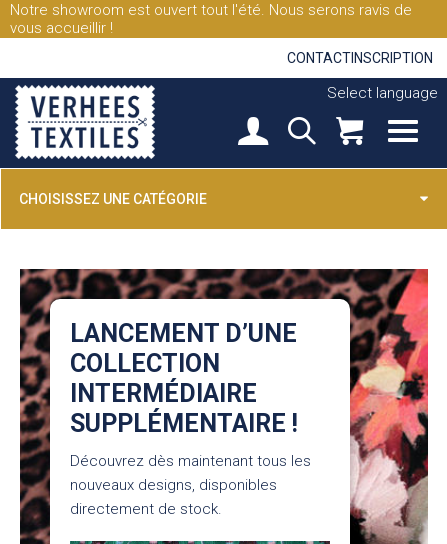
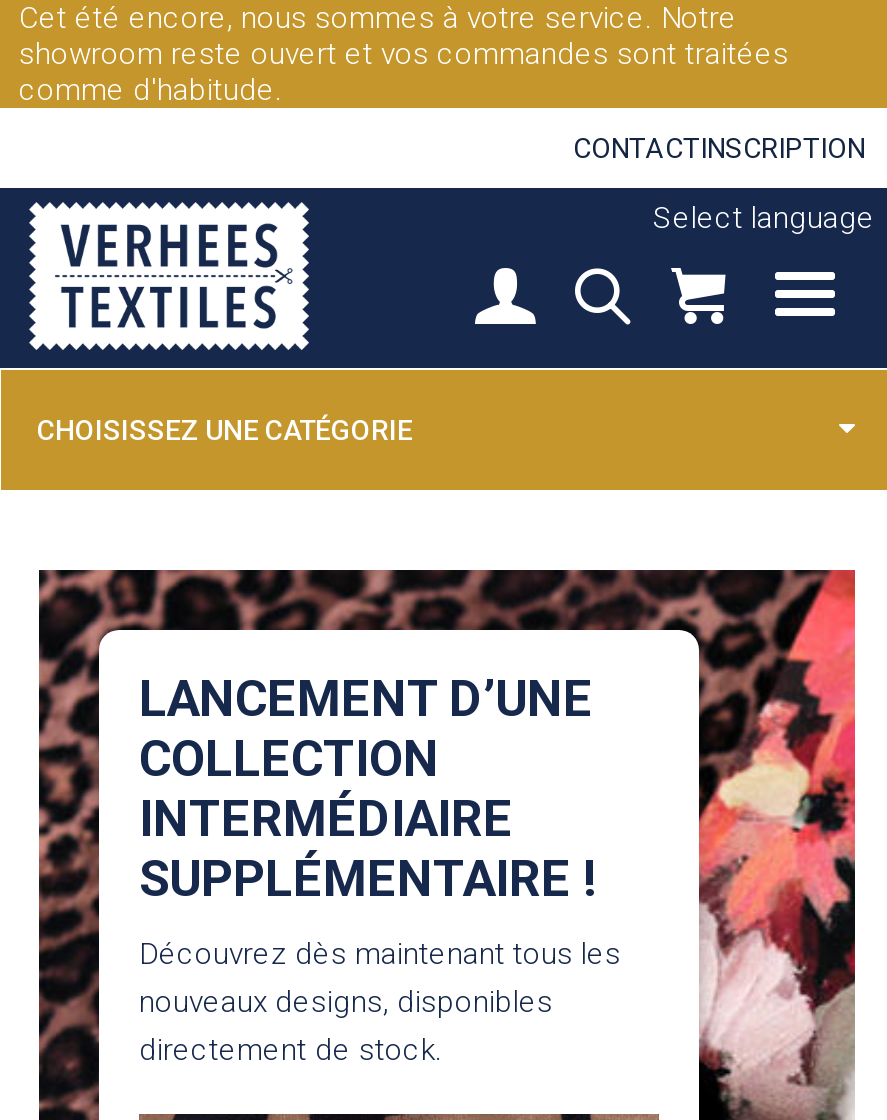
[10,1,412,37] Notre showroom est ouvert tout l'été. Nous serons ravis de | vous accueillir ! -> [19,0,789,108] Cet été encore, nous sommes à votre service. Notre | showroom reste ouvert et vos commandes sont traitées | comme d'habitude.

